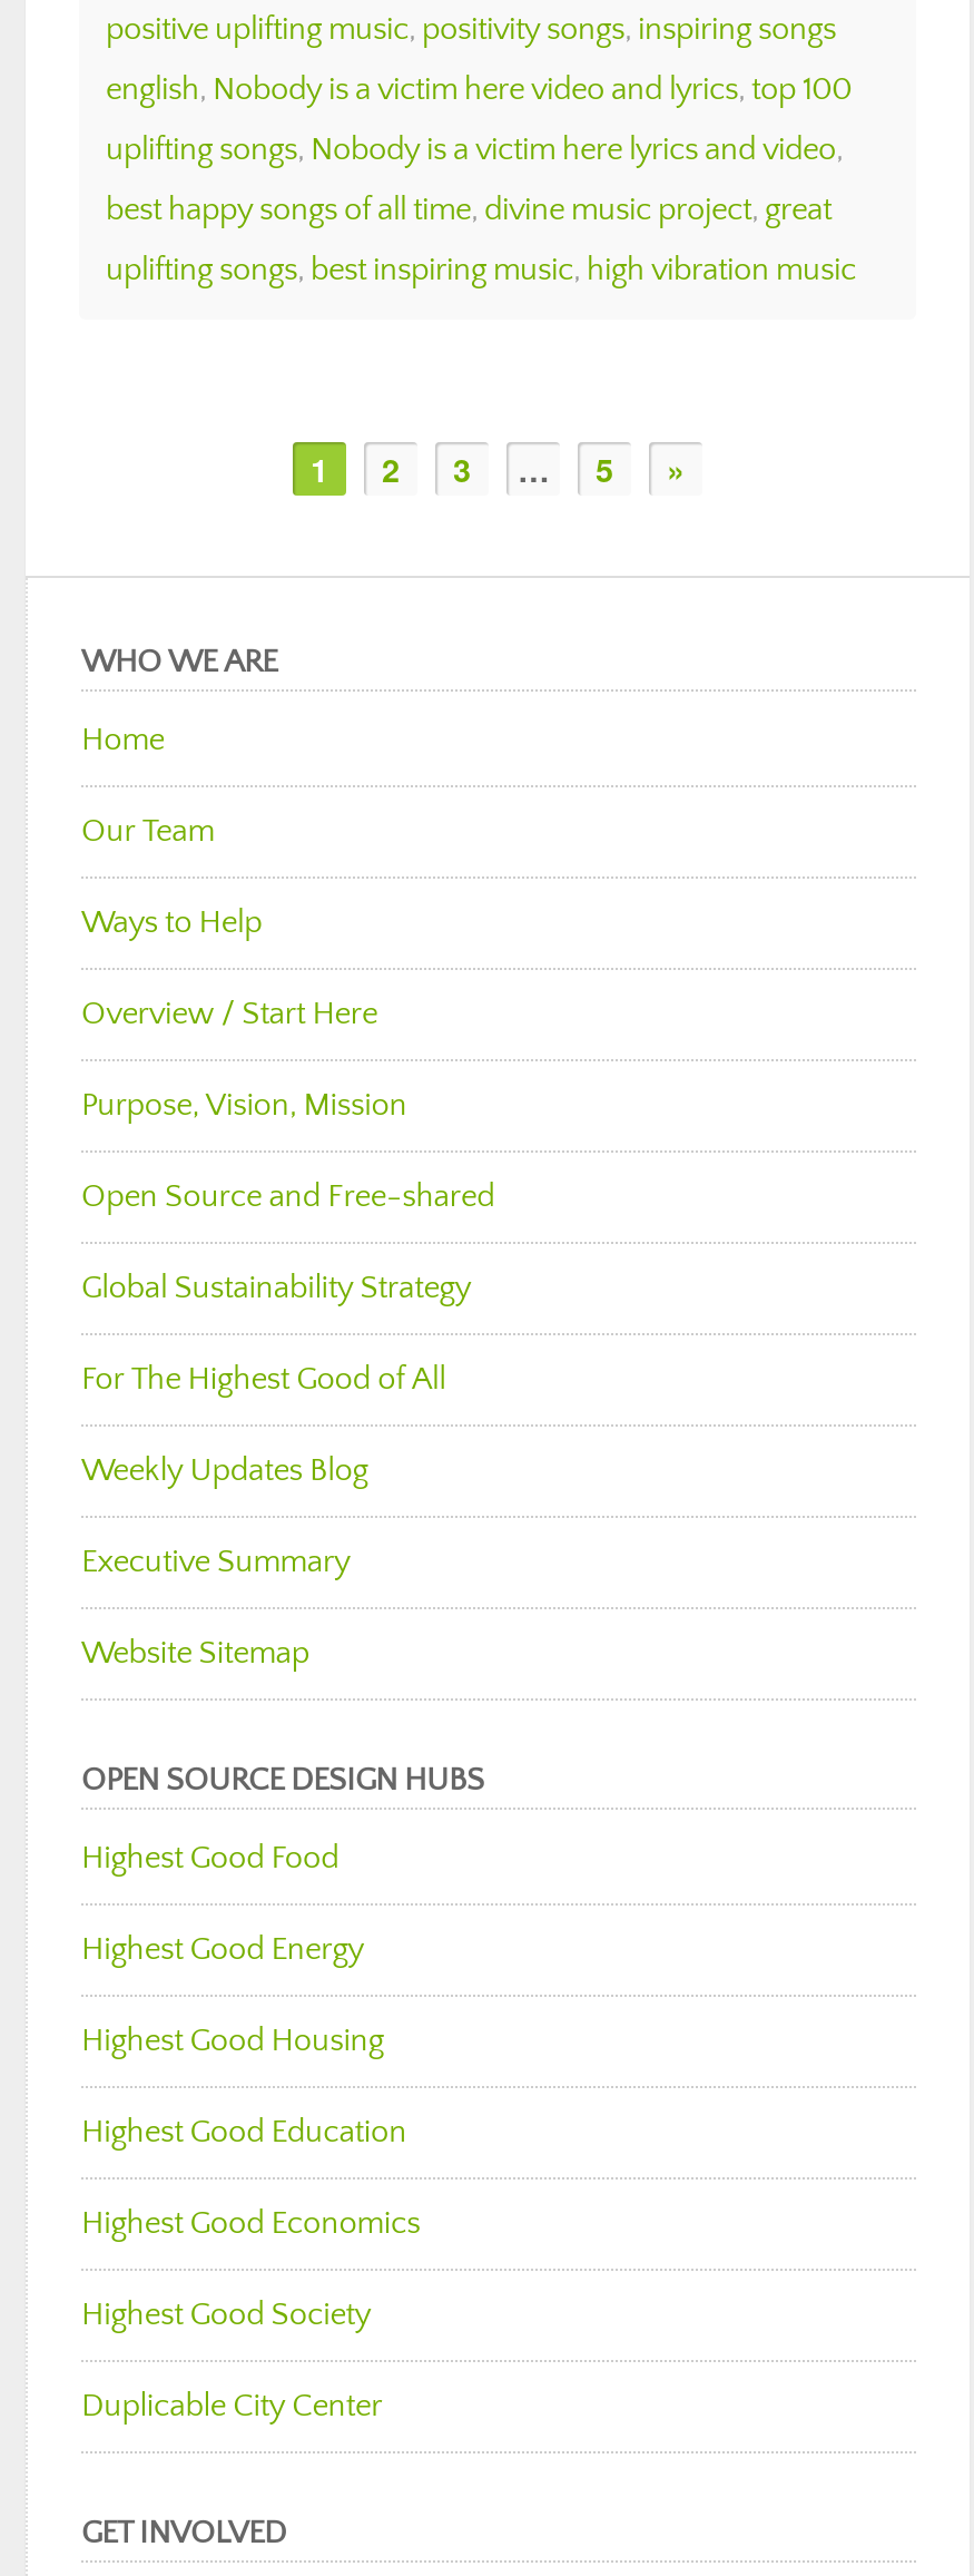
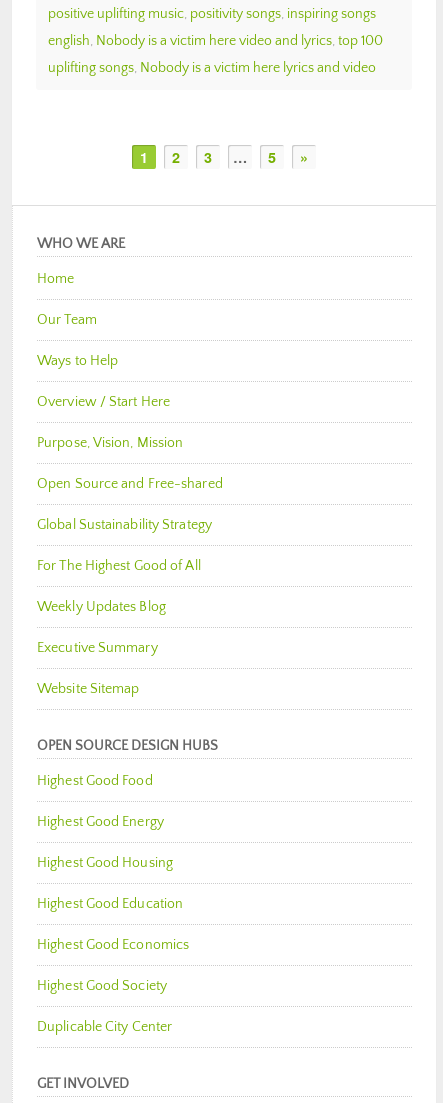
[106,132,856,288] uplifting songs, Nobody is a victim here lyrics and video, | best happy songs of all time, divine music project, great | uplifting songs, best inspiring music, high vibration music -> [48,60,376,76] uplifting songs, Nobody is a victim here lyrics and video

